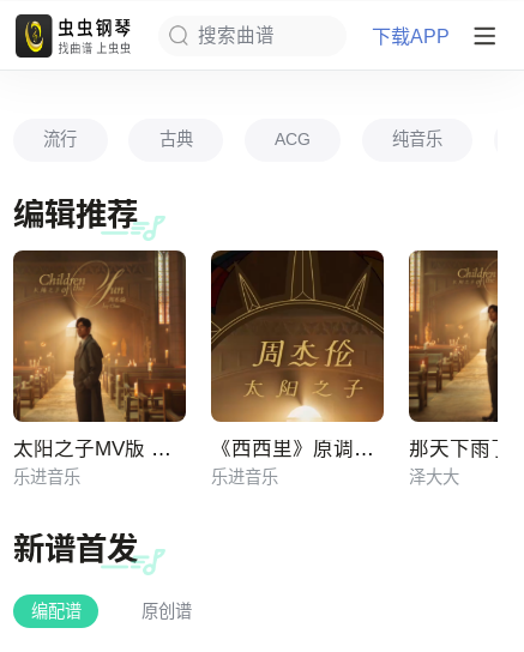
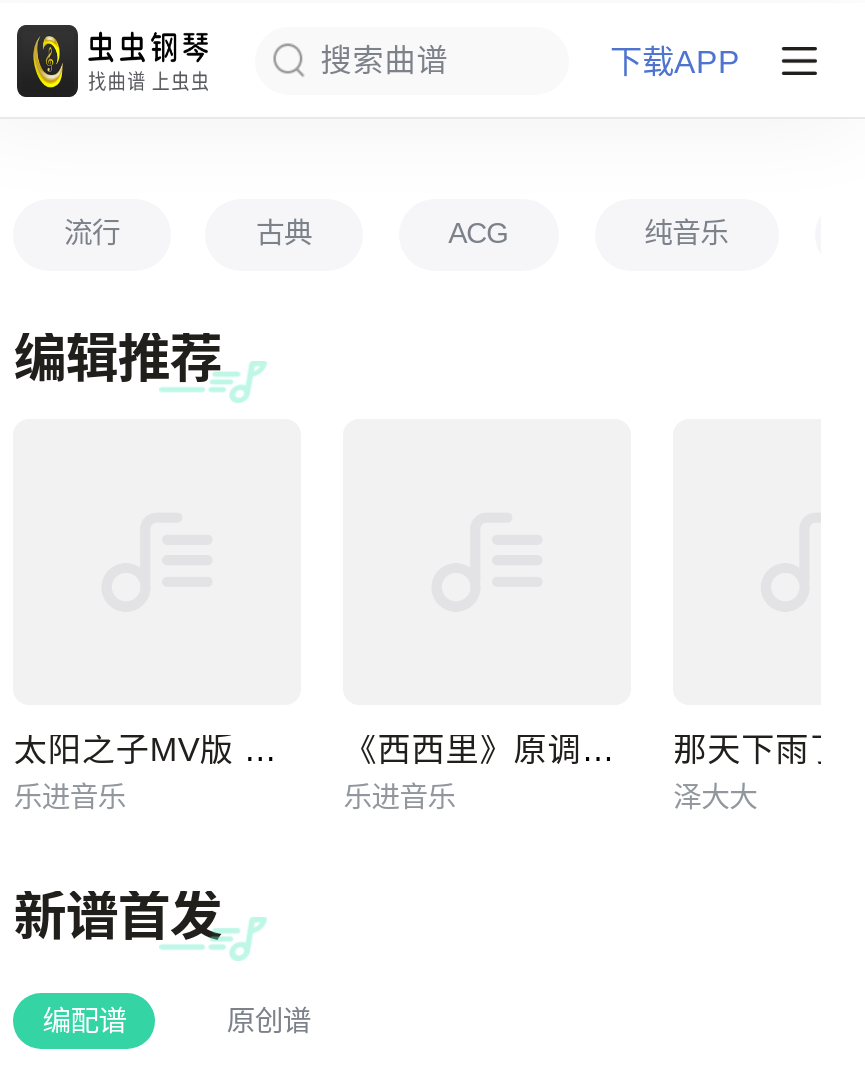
[12,249,187,423] [image] -> none
[210,249,385,423] [image] -> none
[408,249,499,423] [image] -> none

